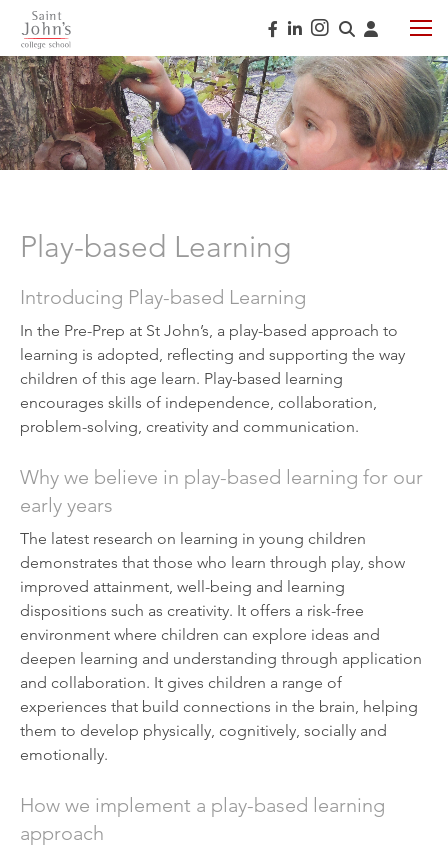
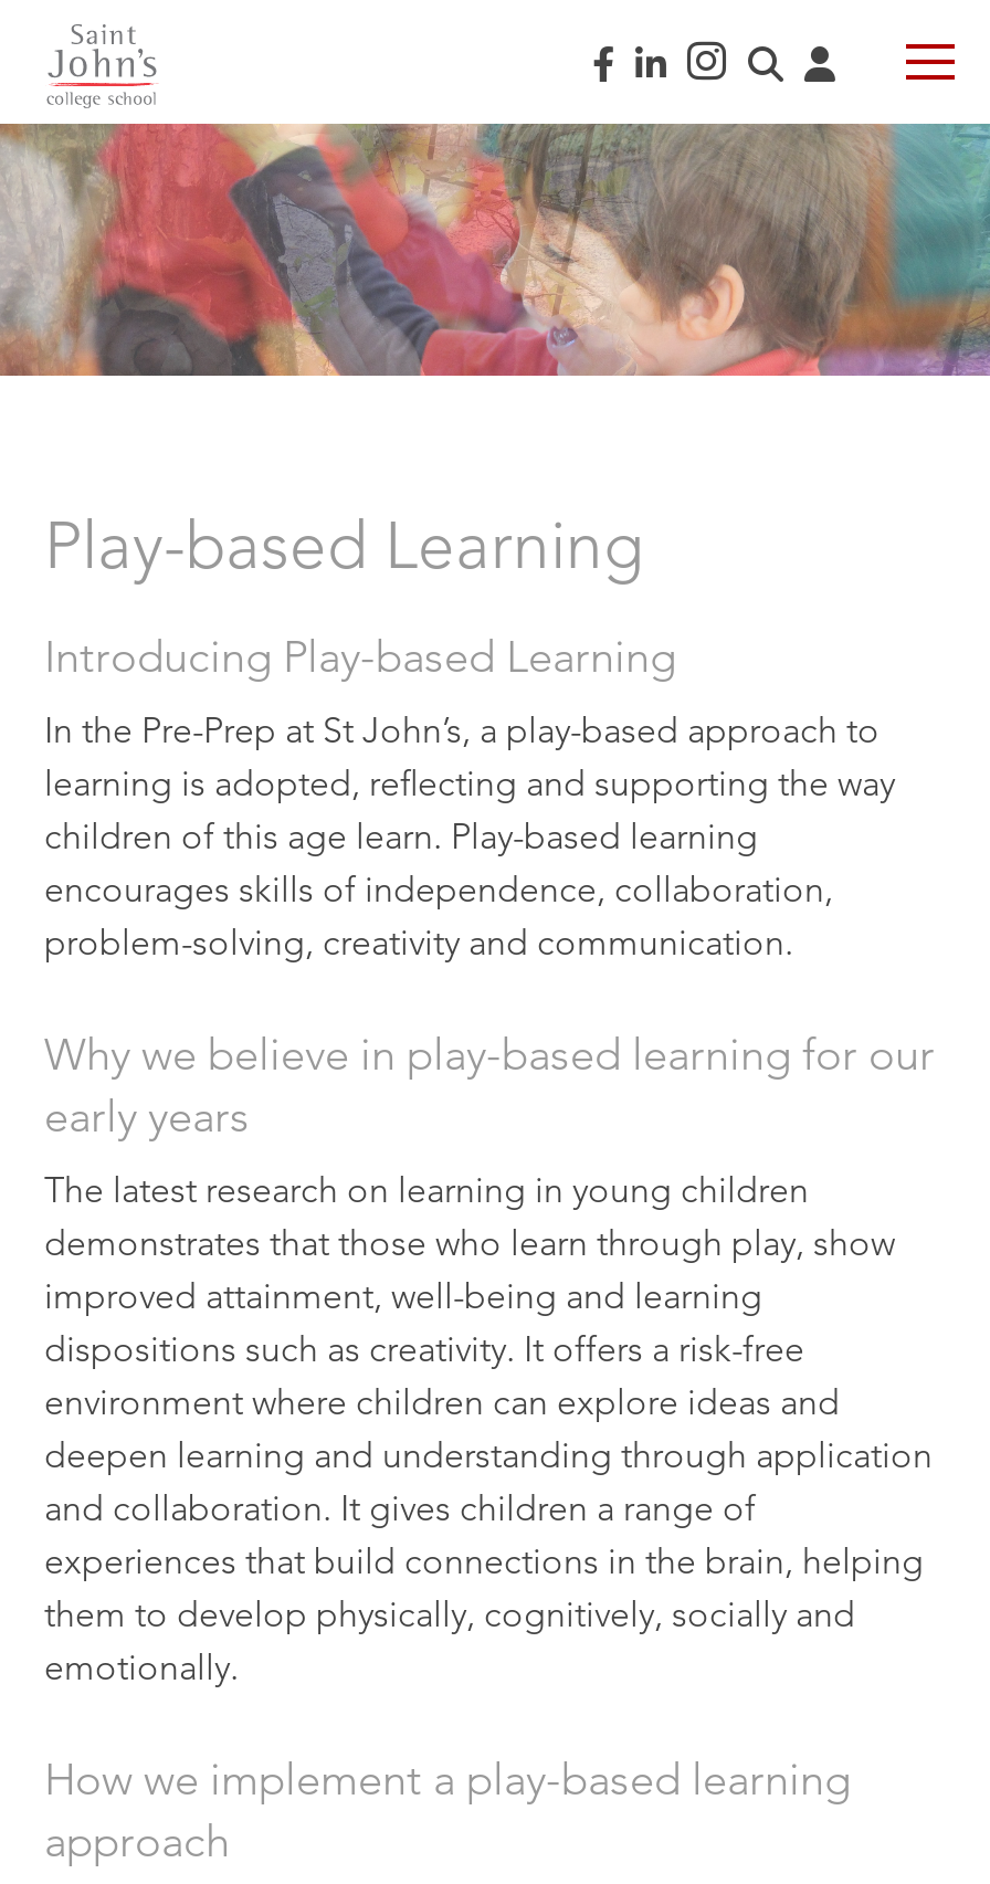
[3,55,445,171] [image] -> [7,122,983,378] [image]

